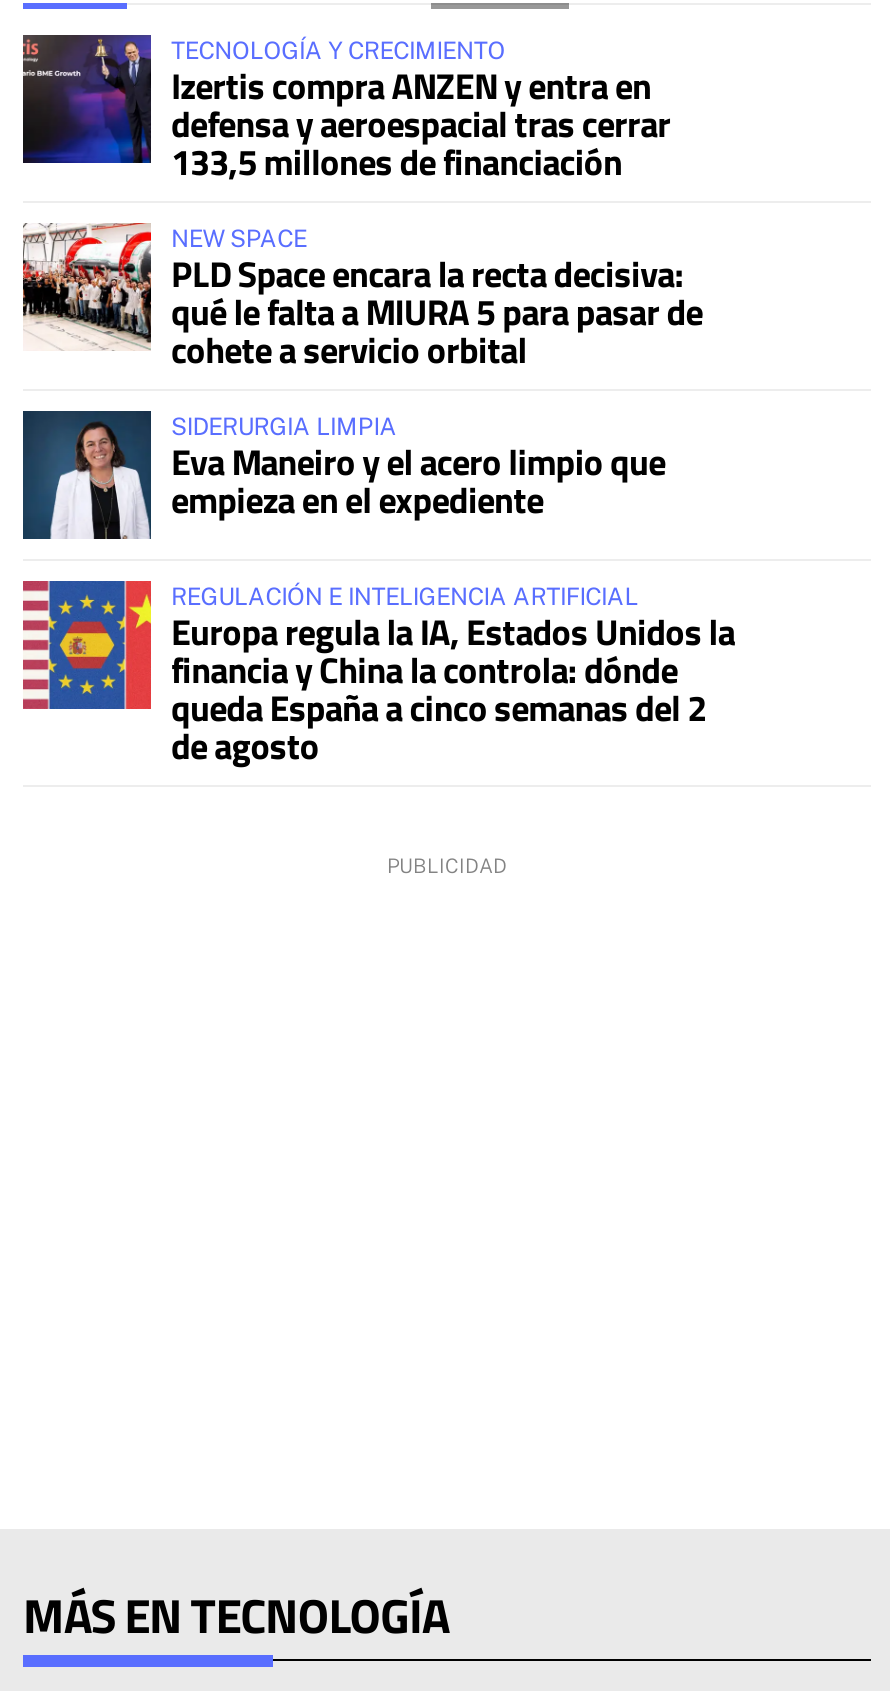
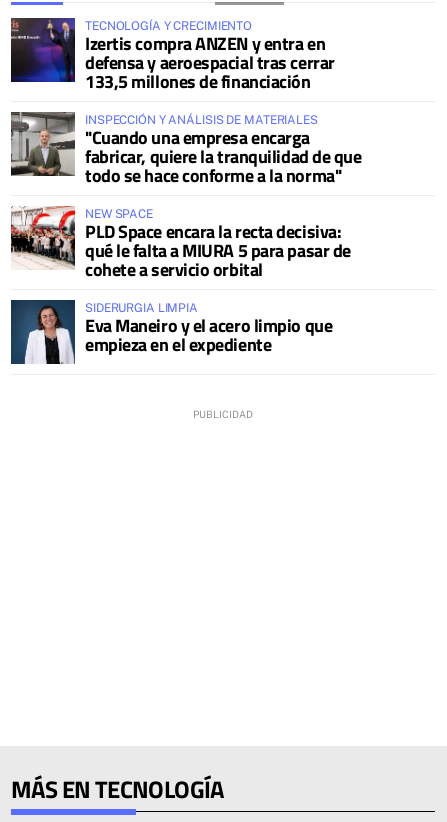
none -> [11,112,361,189] [image] | INSPECCIÓN Y ANÁLISIS DE MATERIALES | "Cuando una empresa encarga | fabricar, quiere la tranquilidad de que | todo se hace conforme a la norma"
moved [19,221,703,527] -> [9,205,351,358]: [image] | NEW SPACE | PLD Space encara la recta decisiva: | qué le falta a MIURA 5 para pasar de | cohete a servicio orbital | SIDERURGIA LIMPIA | Eva Maneiro y el acero limpio que | empieza en el expediente
[21,579,735,773] [image] | REGULACIÓN E INTELIGENCIA ARTIFICIAL | Europa regula la IA, Estados Unidos la | financia y China la controla: dónde | queda España a cinco semanas del 2 | de agosto -> none

